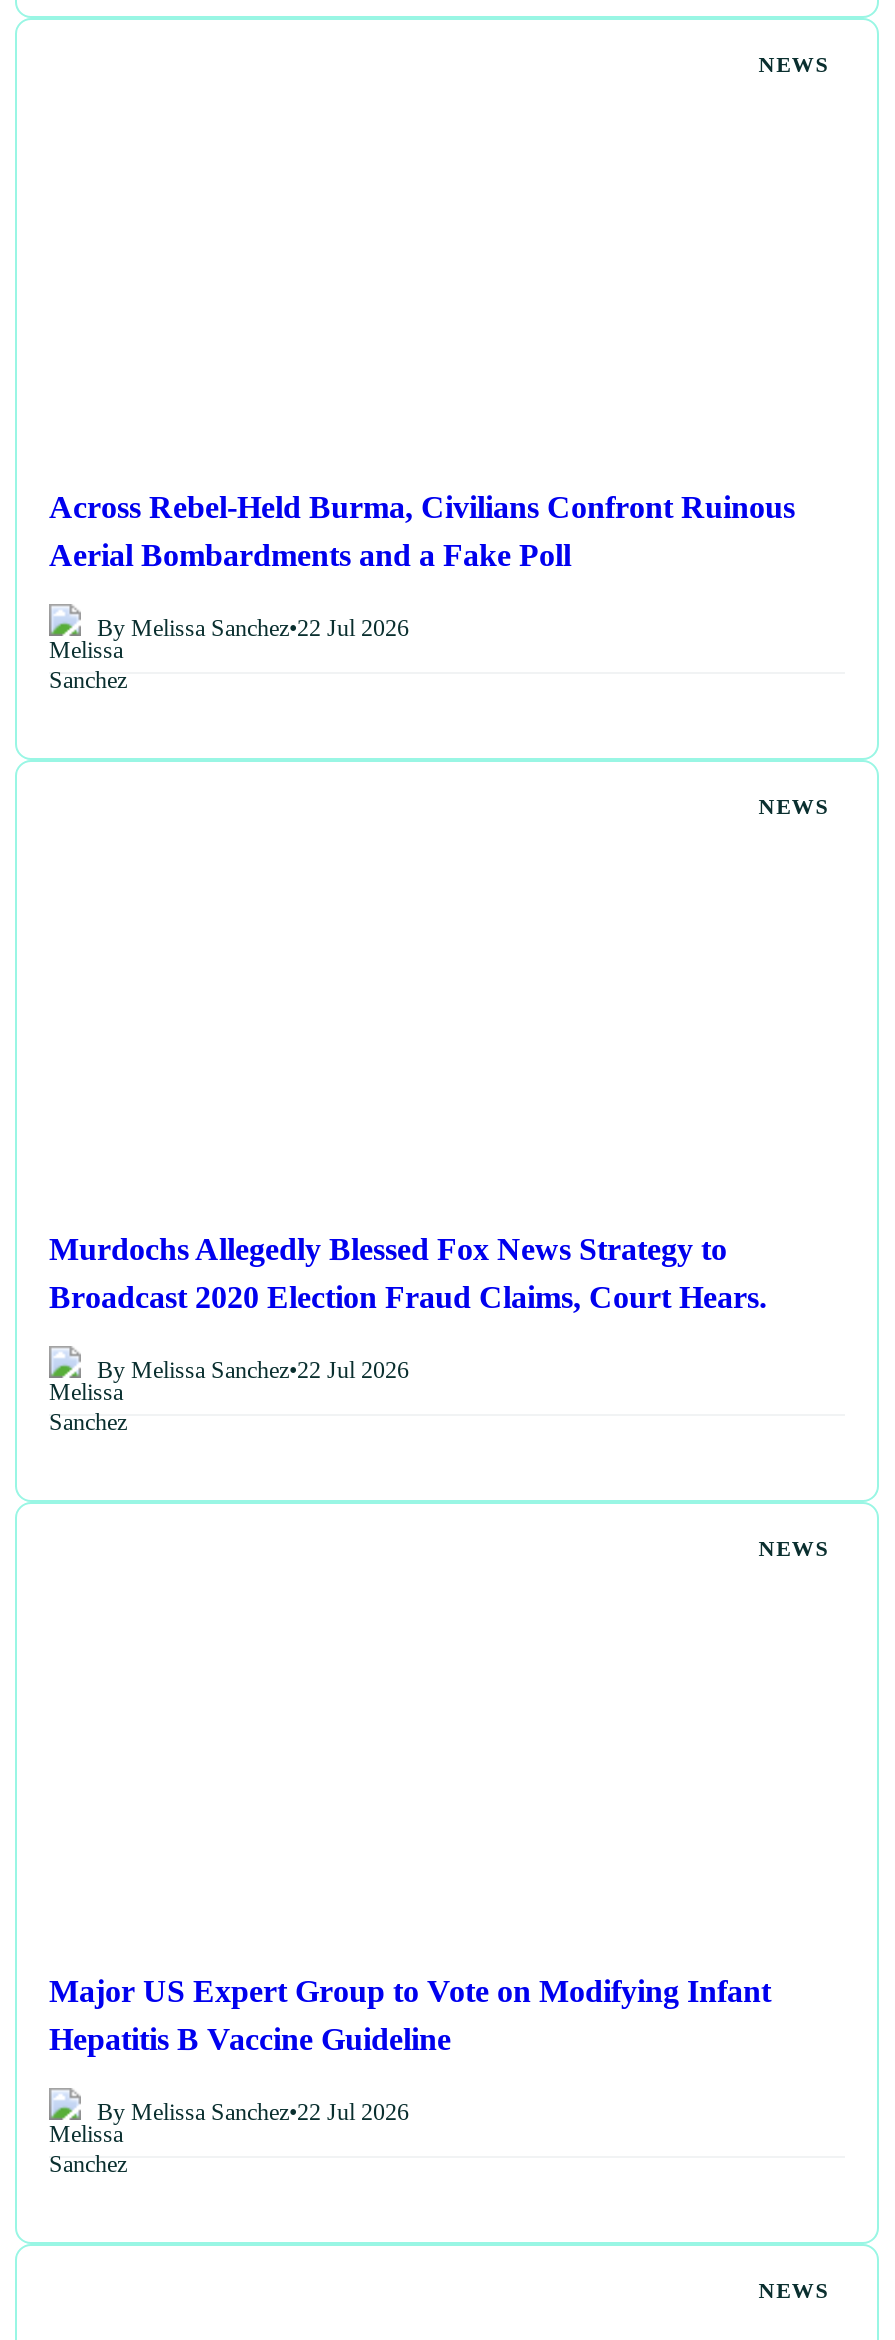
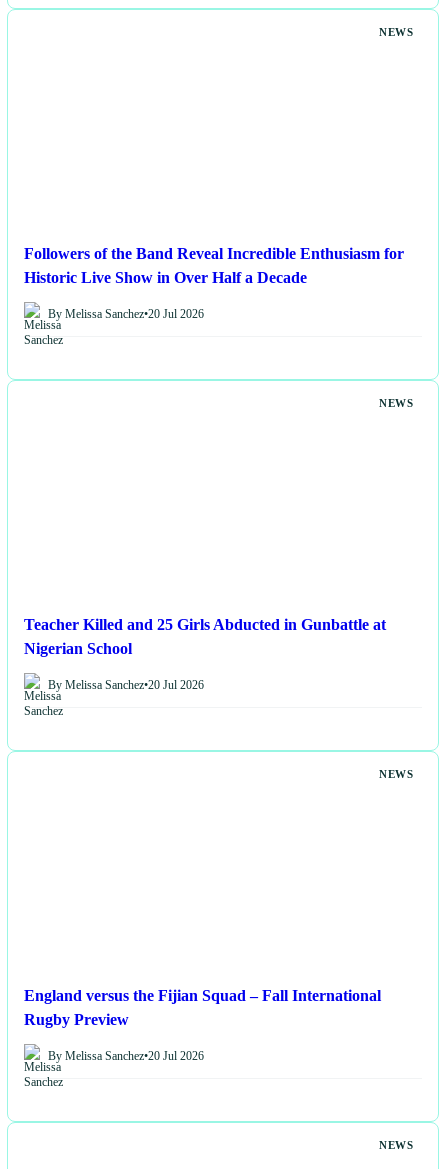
[49,490,795,572] Across Rebel-Held Burma, Civilians Confront Ruinous | Aerial Bombardments and a Fake Poll -> [24,245,404,286] Followers of the Band Reveal Incredible Enthusiasm for | Historic Live Show in Over Half a Decade
[97,613,409,641] By Melissa Sanchez•22 Jul 2026 -> [48,307,204,321] By Melissa Sanchez•20 Jul 2026
[49,1232,767,1314] Murdochs Allegedly Blessed Fox News Strategy to | Broadcast 2020 Election Fraud Claims, Court Hears. -> [24,616,386,657] Teacher Killed and 25 Girls Abducted in Gunbattle at | Nigerian School
[97,1355,409,1383] By Melissa Sanchez•22 Jul 2026 -> [48,678,204,692] By Melissa Sanchez•20 Jul 2026
[49,1974,771,2056] Major US Expert Group to Vote on Modifying Infant | Hepatitis B Vaccine Guideline -> [24,987,381,1028] England versus the Fijian Squad – Fall International | Rugby Preview
[97,2097,409,2125] By Melissa Sanchez•22 Jul 2026 -> [48,1049,204,1063] By Melissa Sanchez•20 Jul 2026

